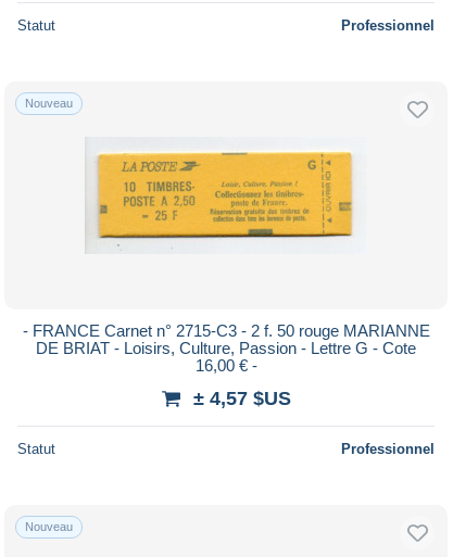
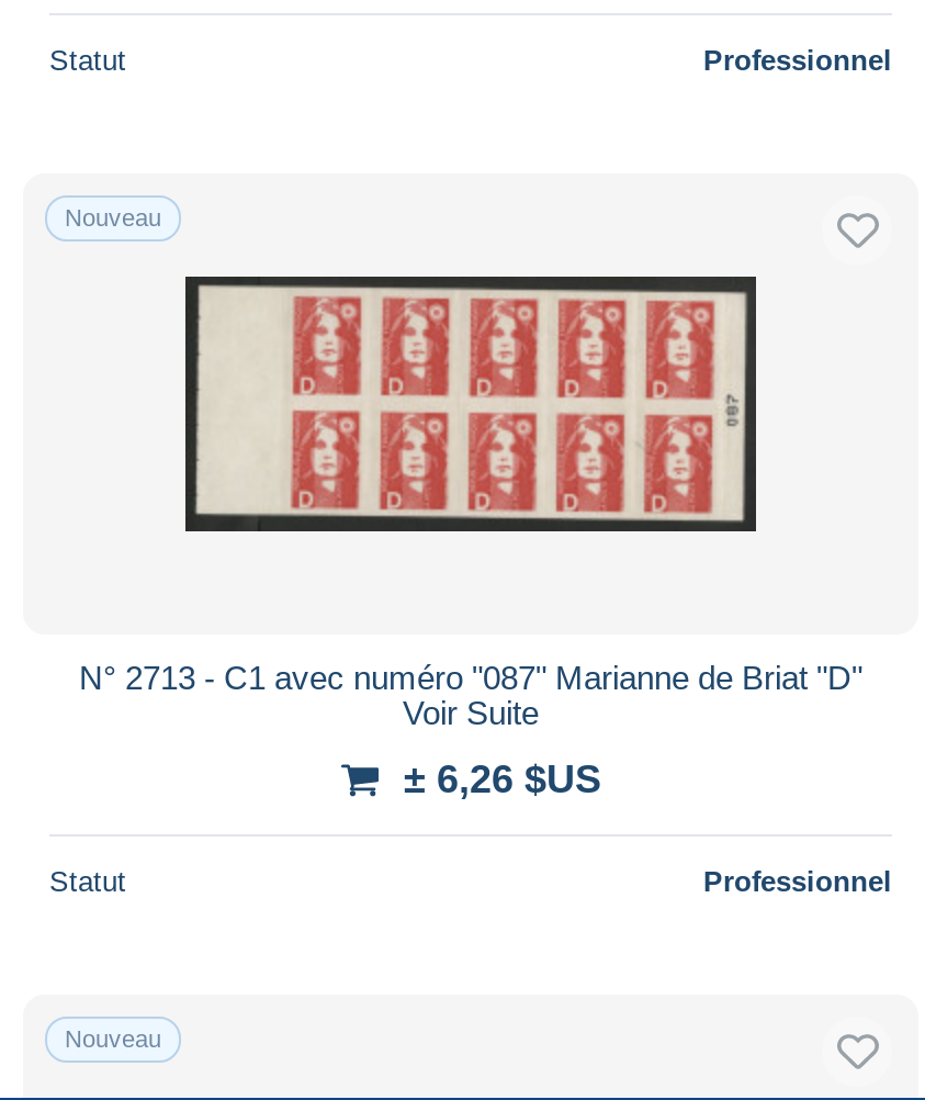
[85,150,367,258] [image] -> [183,274,758,534] [image]
[22,321,430,374] - FRANCE Carnet n° 2715-C3 - 2 f. 50 rouge MARIANNE | DE BRIAT - Loisirs, Culture, Passion - Lettre G - Cote | 16,00 € - -> [79,658,862,731] N° 2713 - C1 avec numéro "087" Marianne de Briat "D" | Voir Suite
[193,388,291,409] ± 4,57 $US -> [404,757,601,801] ± 6,26 $US

